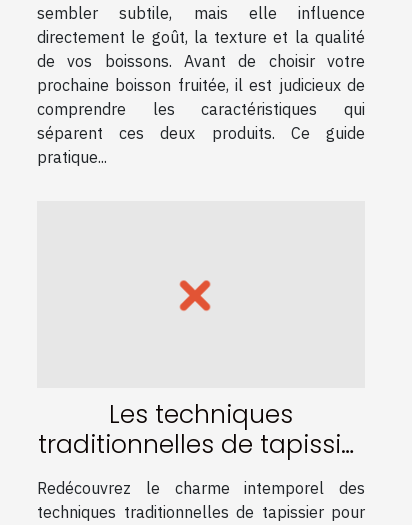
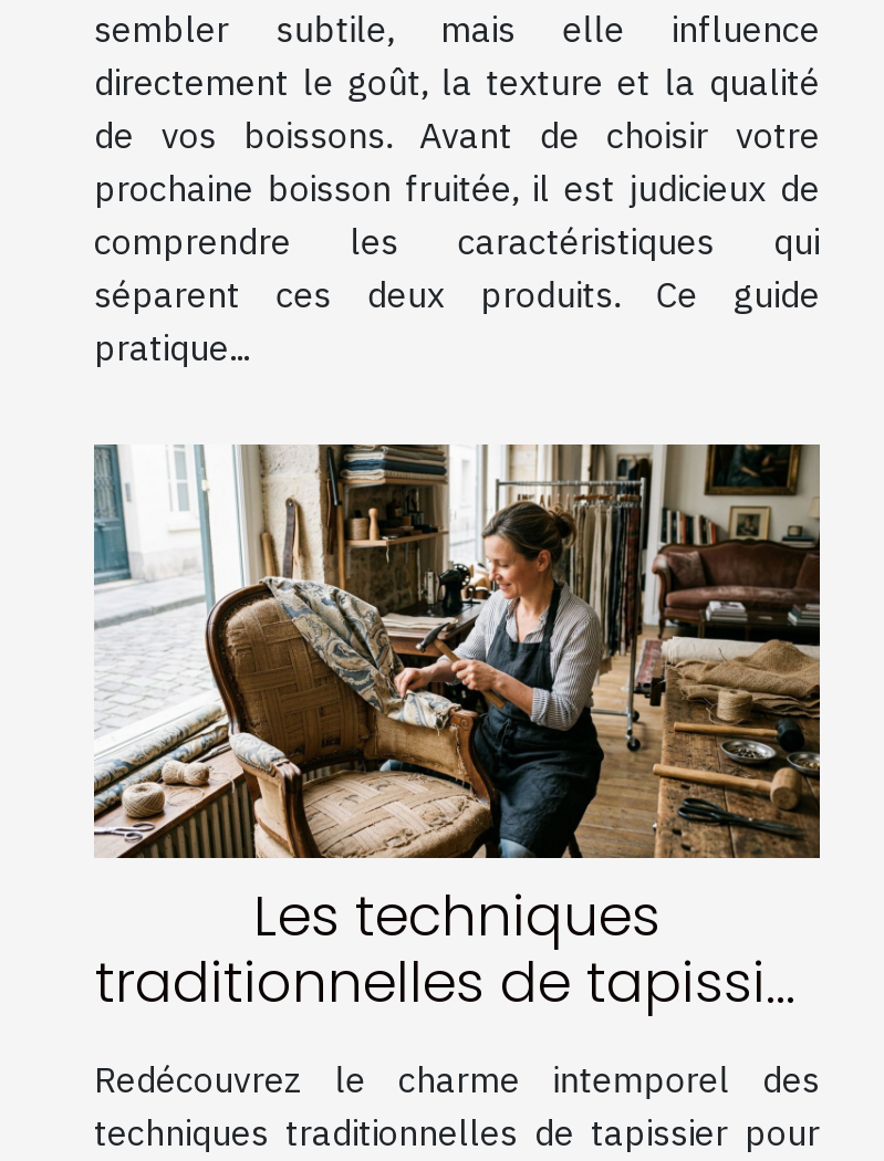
none -> [92,442,822,860] [image]

